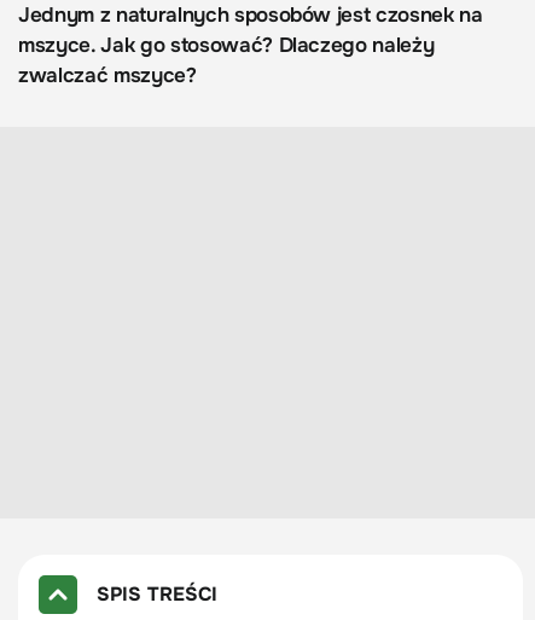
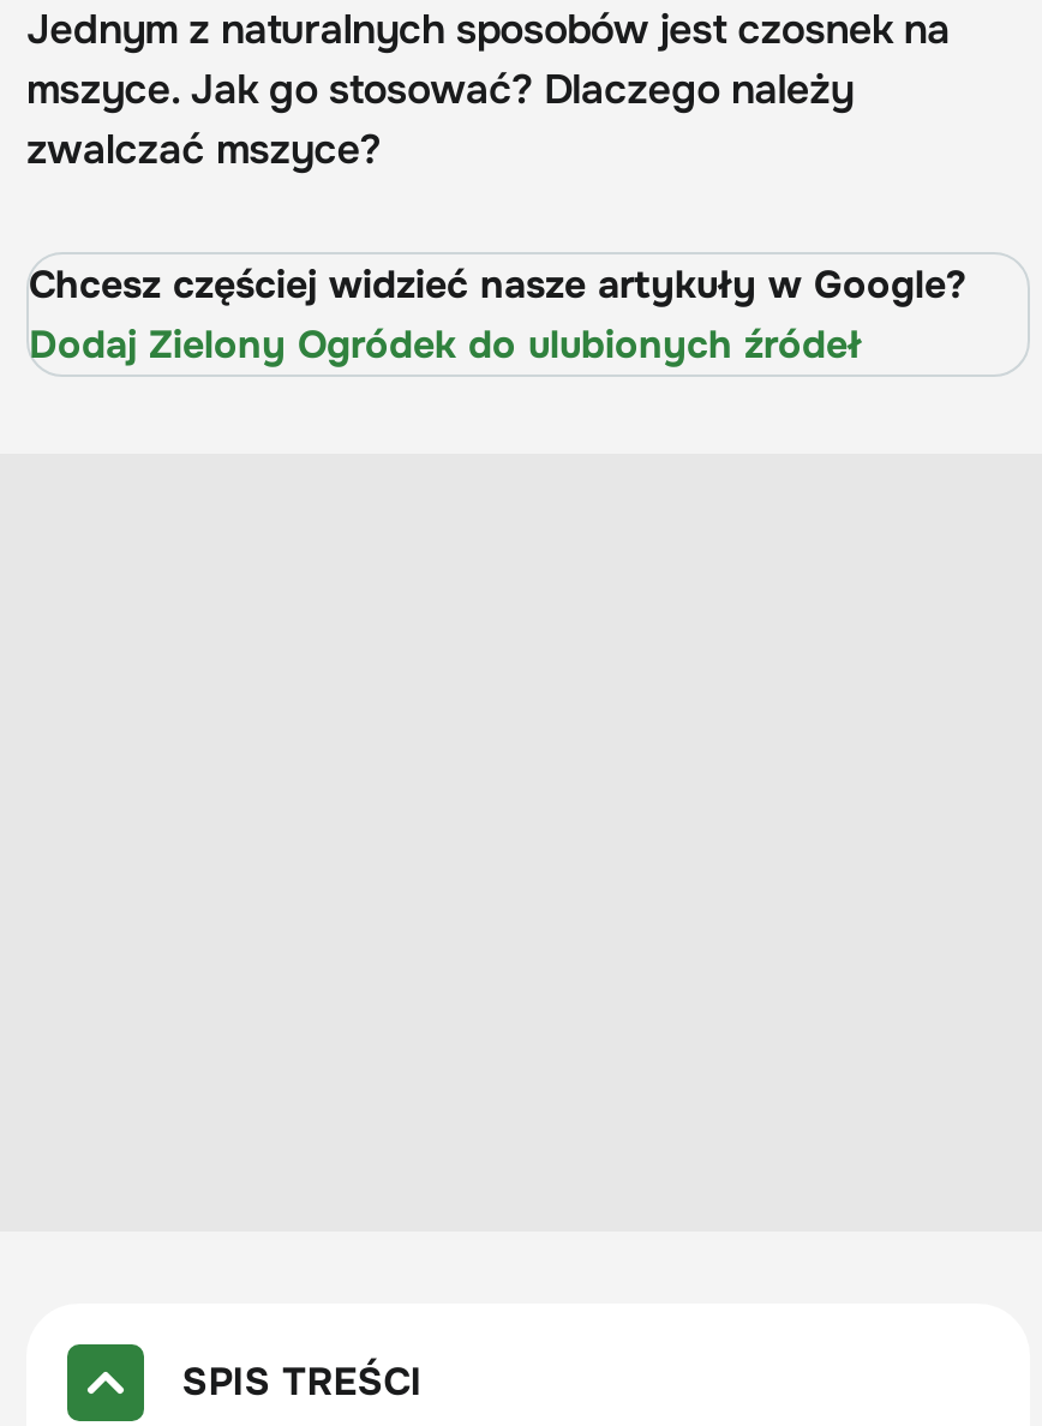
none -> [29,260,965,370] Chcesz częściej widzieć nasze artykuły w Google? | Dodaj Zielony Ogródek do ulubionych źródeł

